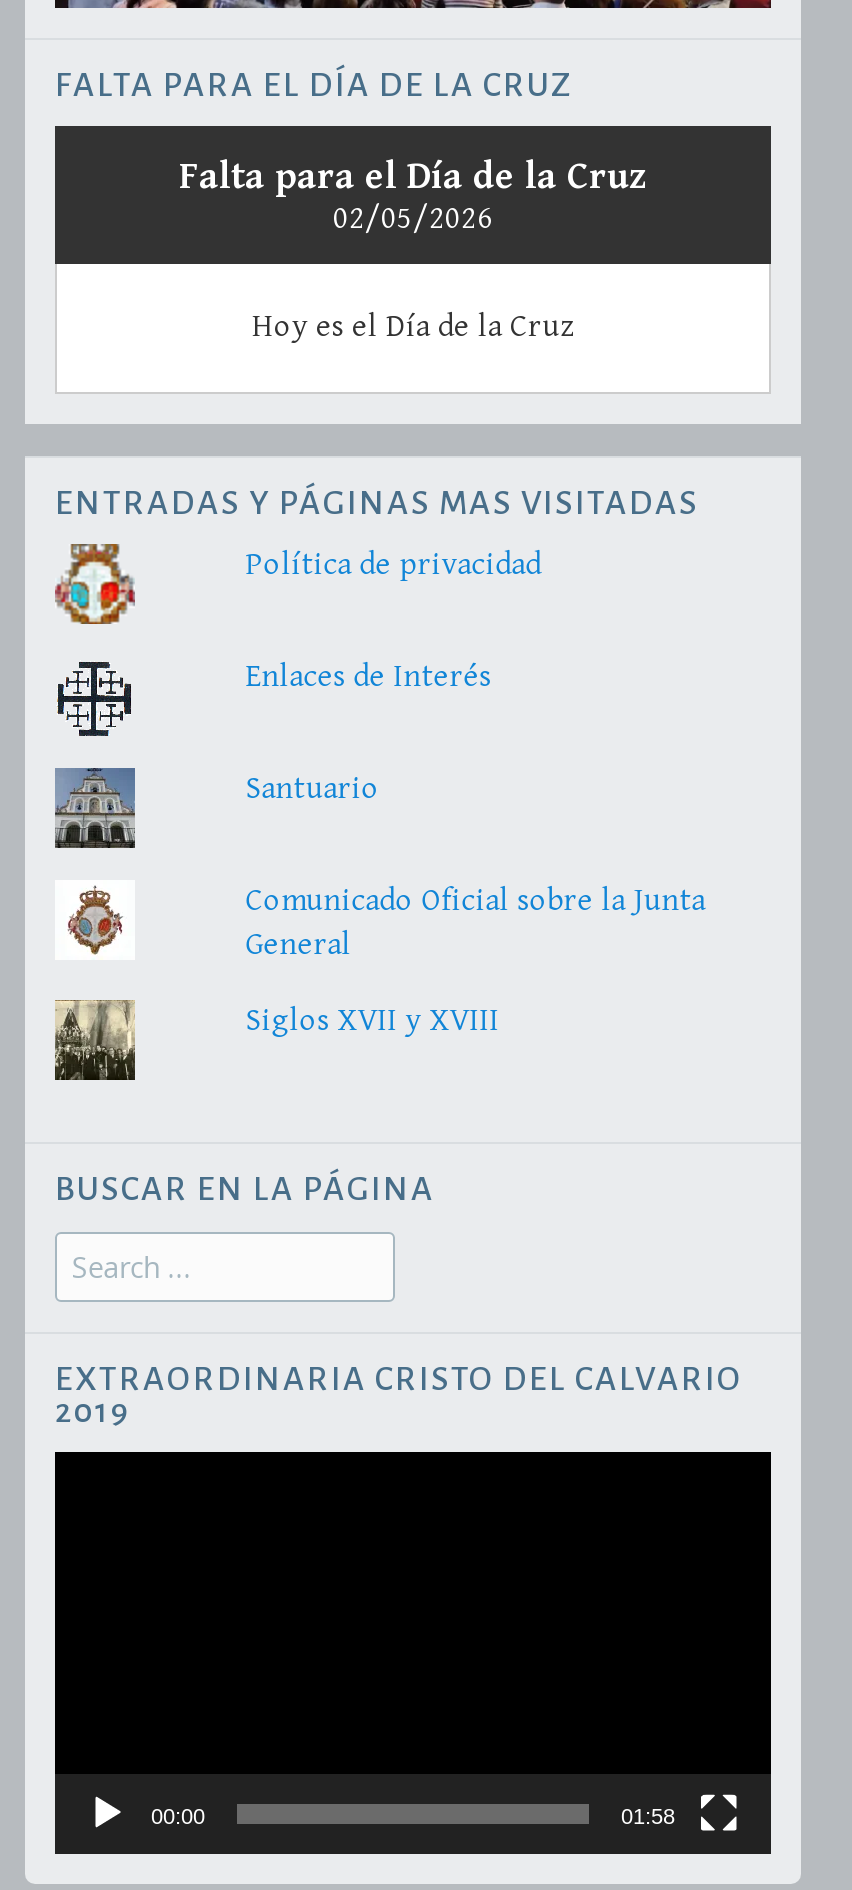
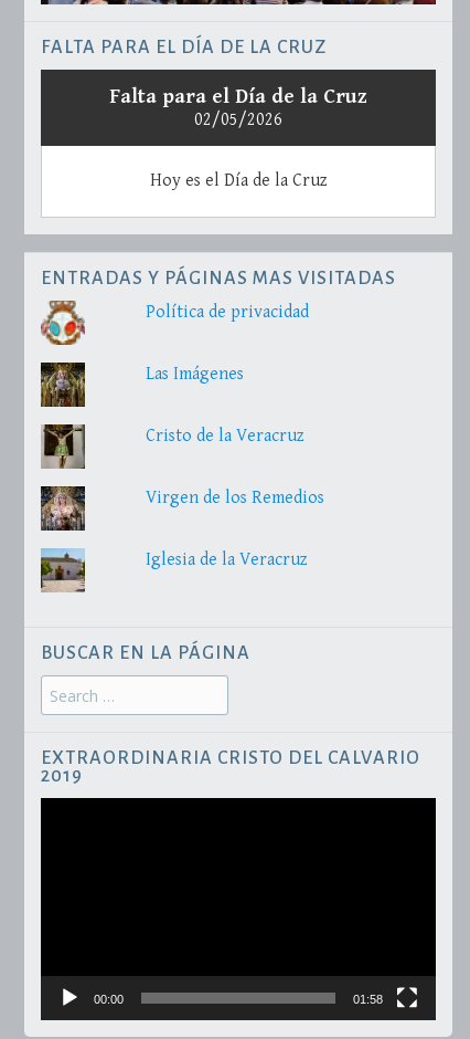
[55,662,135,736] [image] -> [40,361,86,408] [image]
[245,659,491,697] Enlaces de Interés -> [146,364,244,385] Las Imágenes
[55,766,135,848] [image] -> [41,423,85,469] [image]
[245,771,379,809] Santuario -> [146,426,305,447] Cristo de la Veracruz
[55,886,135,960] [image] -> [40,485,86,532] [image]
[245,883,705,965] Comunicado Oficial sobre la Junta | General -> [146,488,325,509] Virgen de los Remedios
[55,998,135,1082] [image] -> [41,548,86,592] [image]
[245,1003,499,1041] Siglos XVII y XVIII -> [146,550,308,571] Iglesia de la Veracruz

